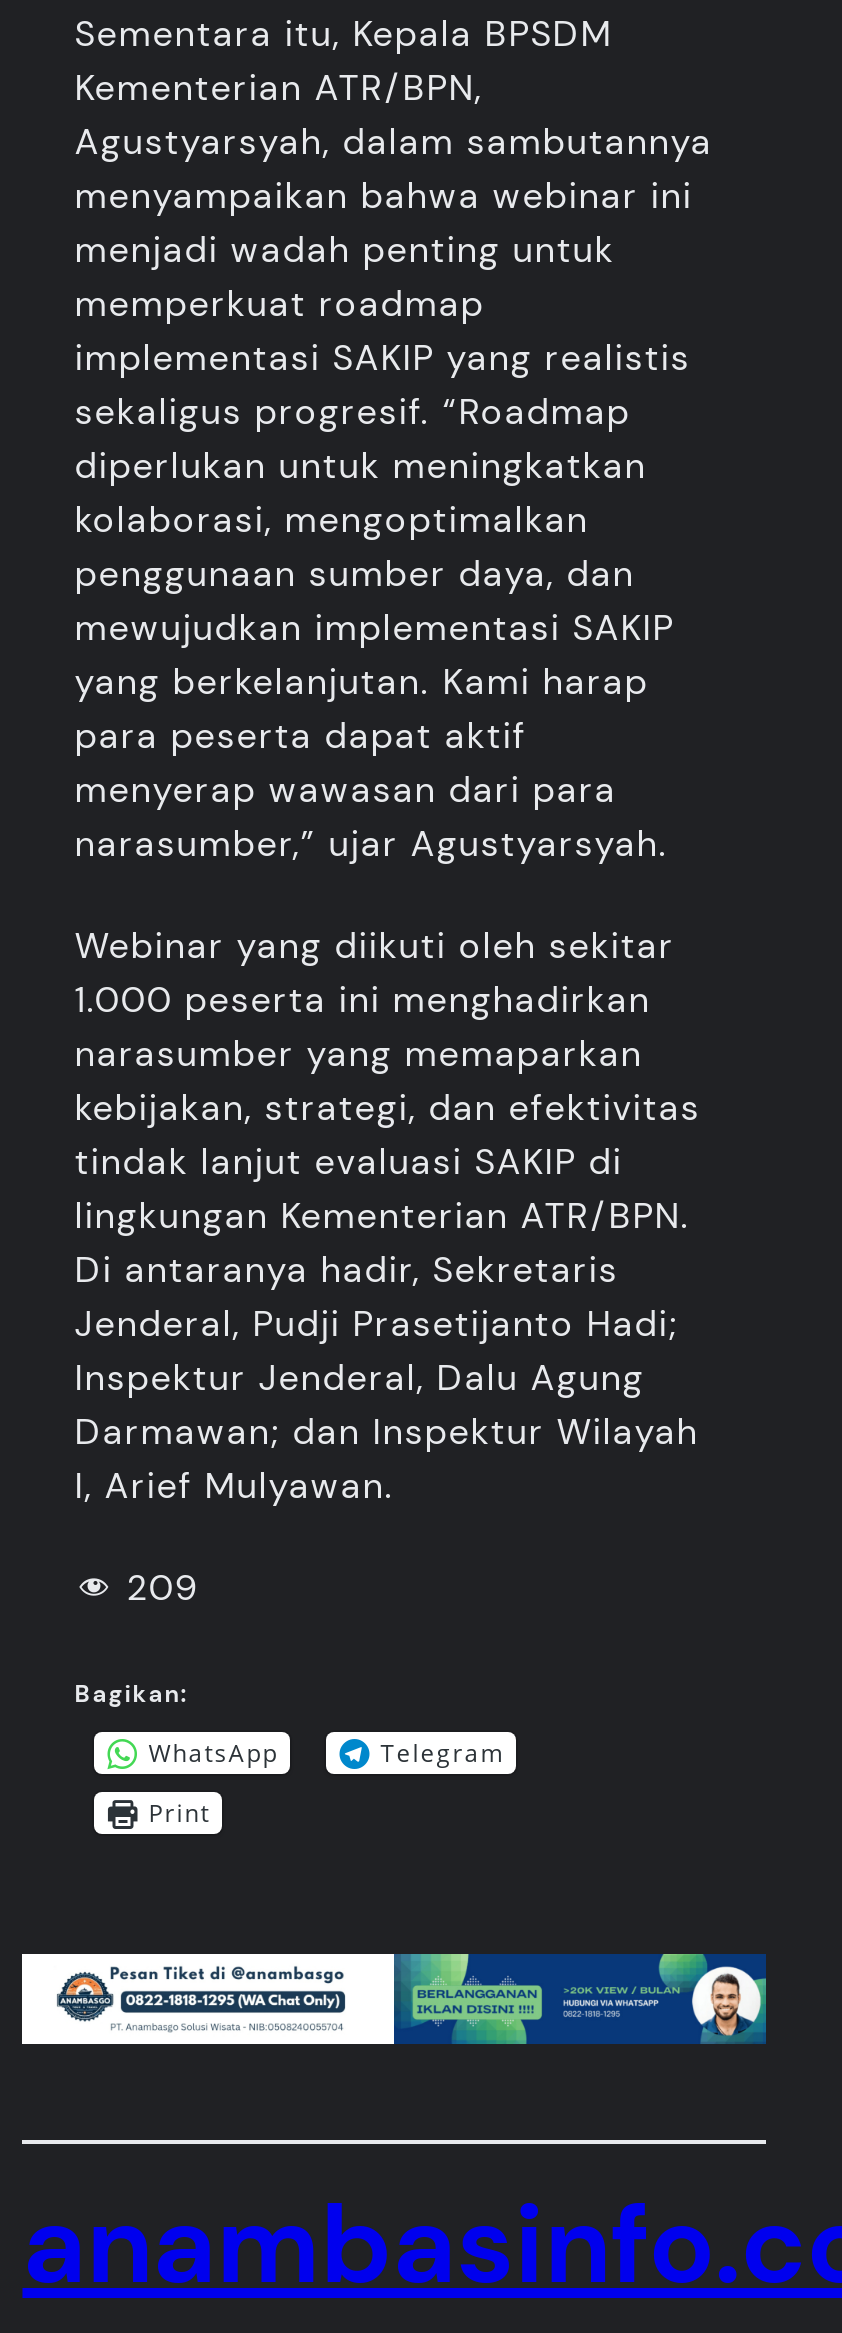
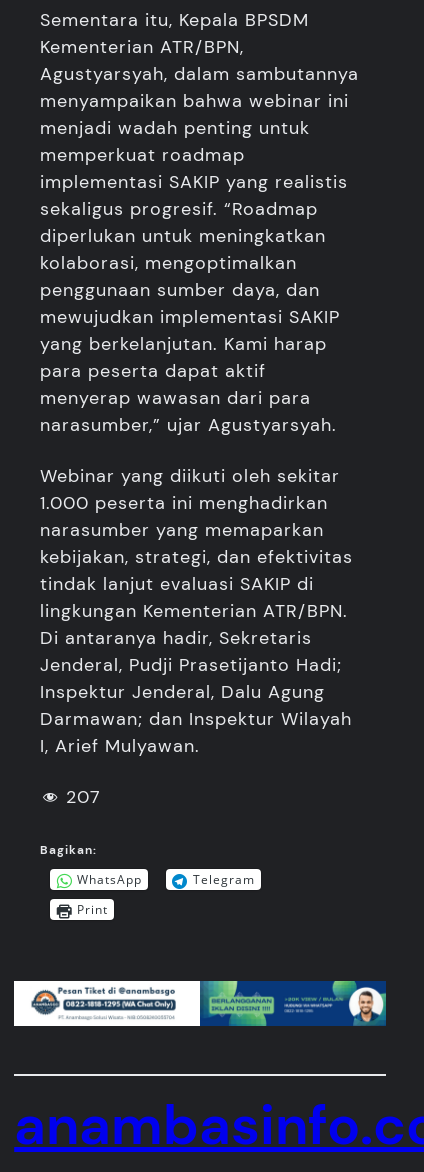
[126,1563,198,1611] 209 -> [66,785,101,809] 207

